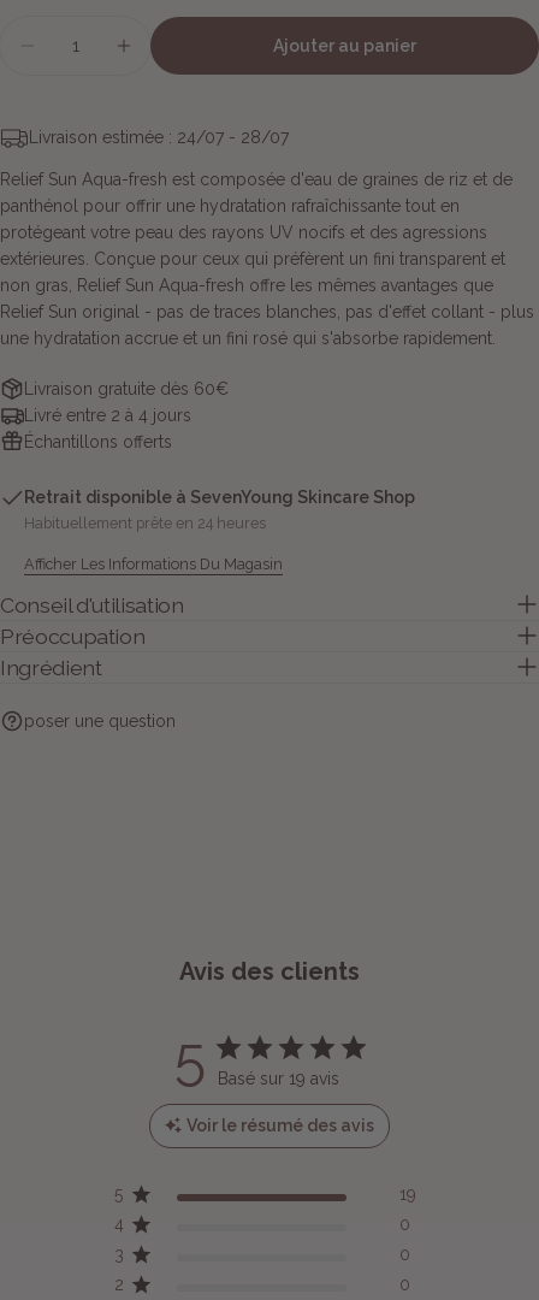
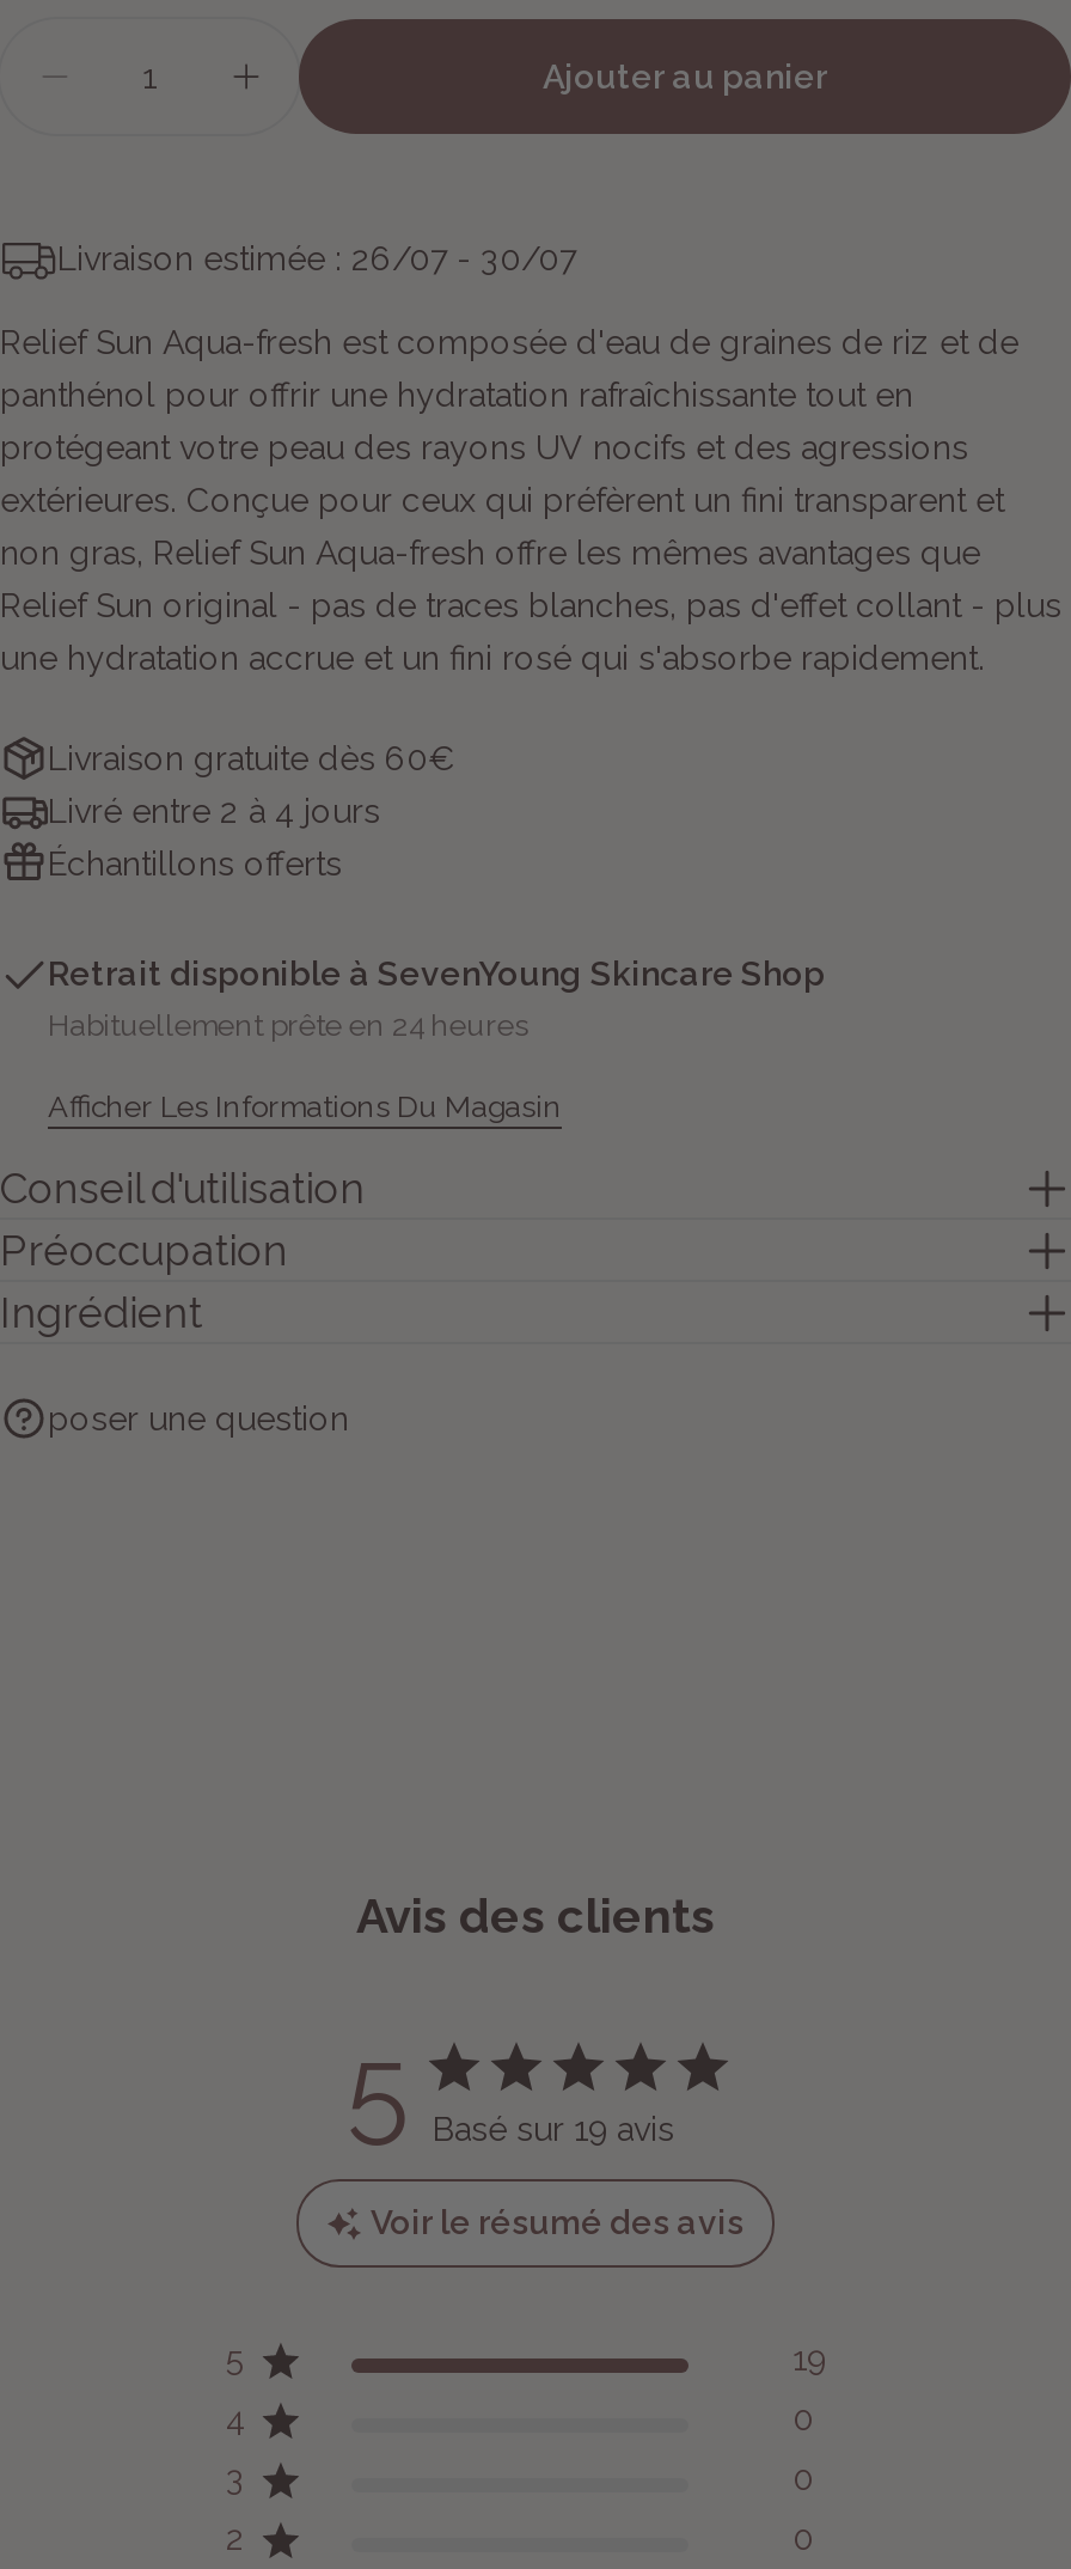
[29,127,289,147] Livraison estimée : 24/07 - 28/07 -> [57,240,576,278] Livraison estimée : 26/07 - 30/07

